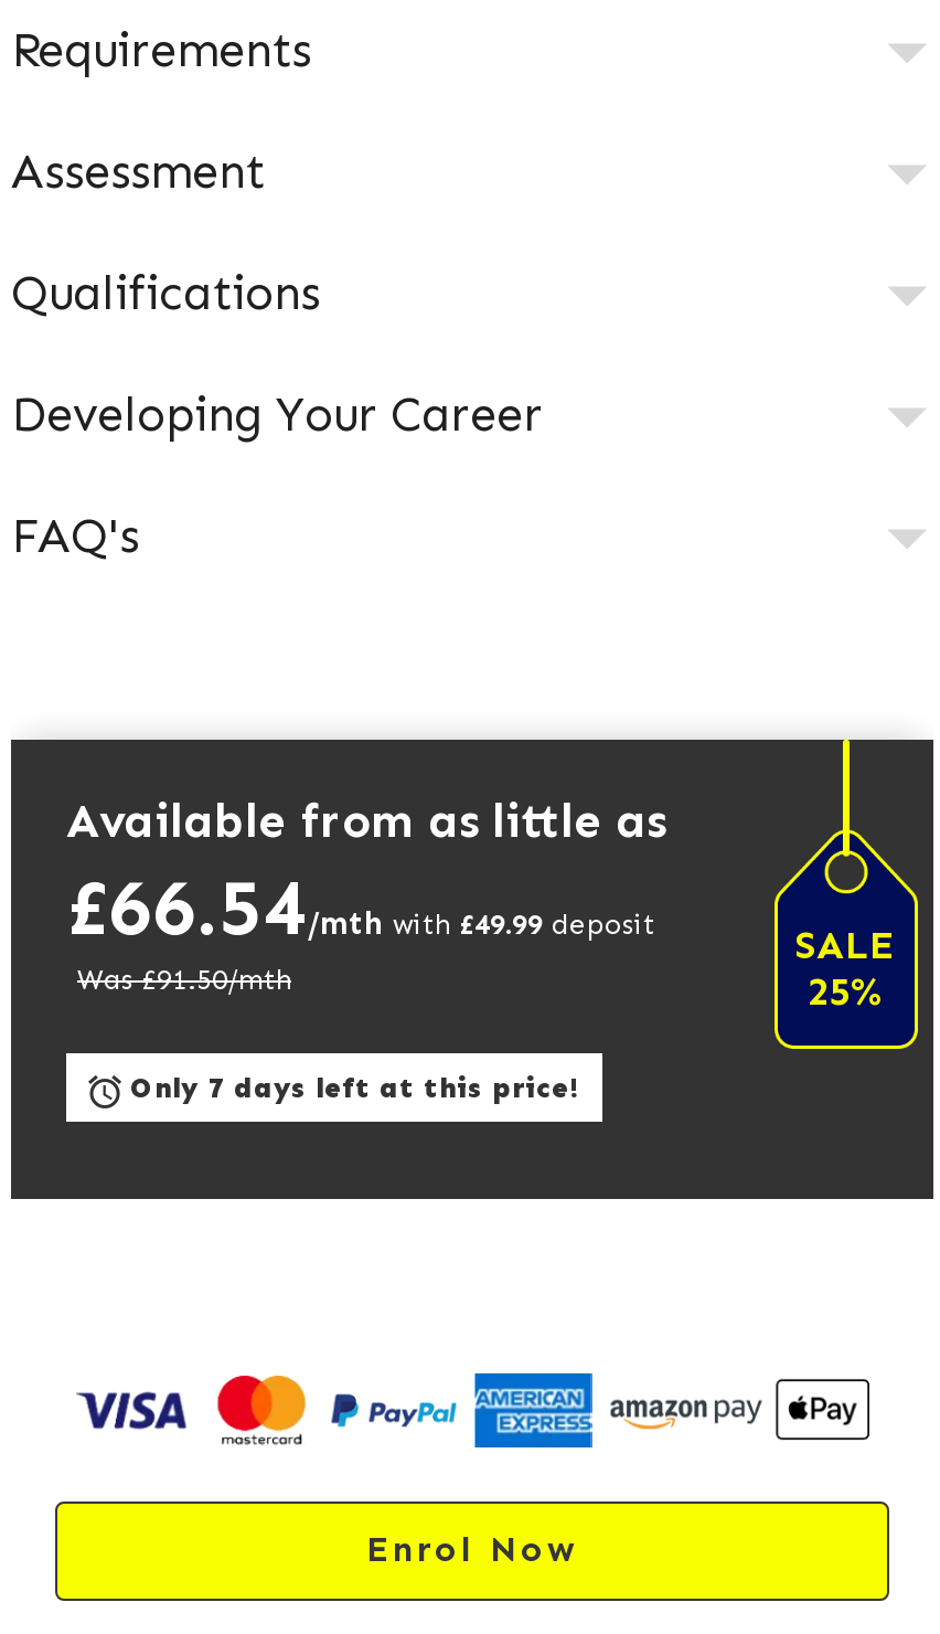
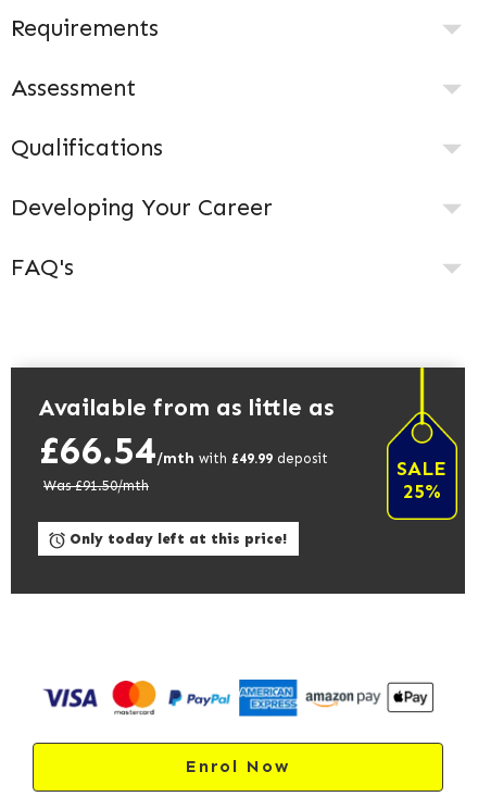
[121,1072,580,1105] Only 7 days left at this price! -> [65,531,288,547] Only today left at this price!

